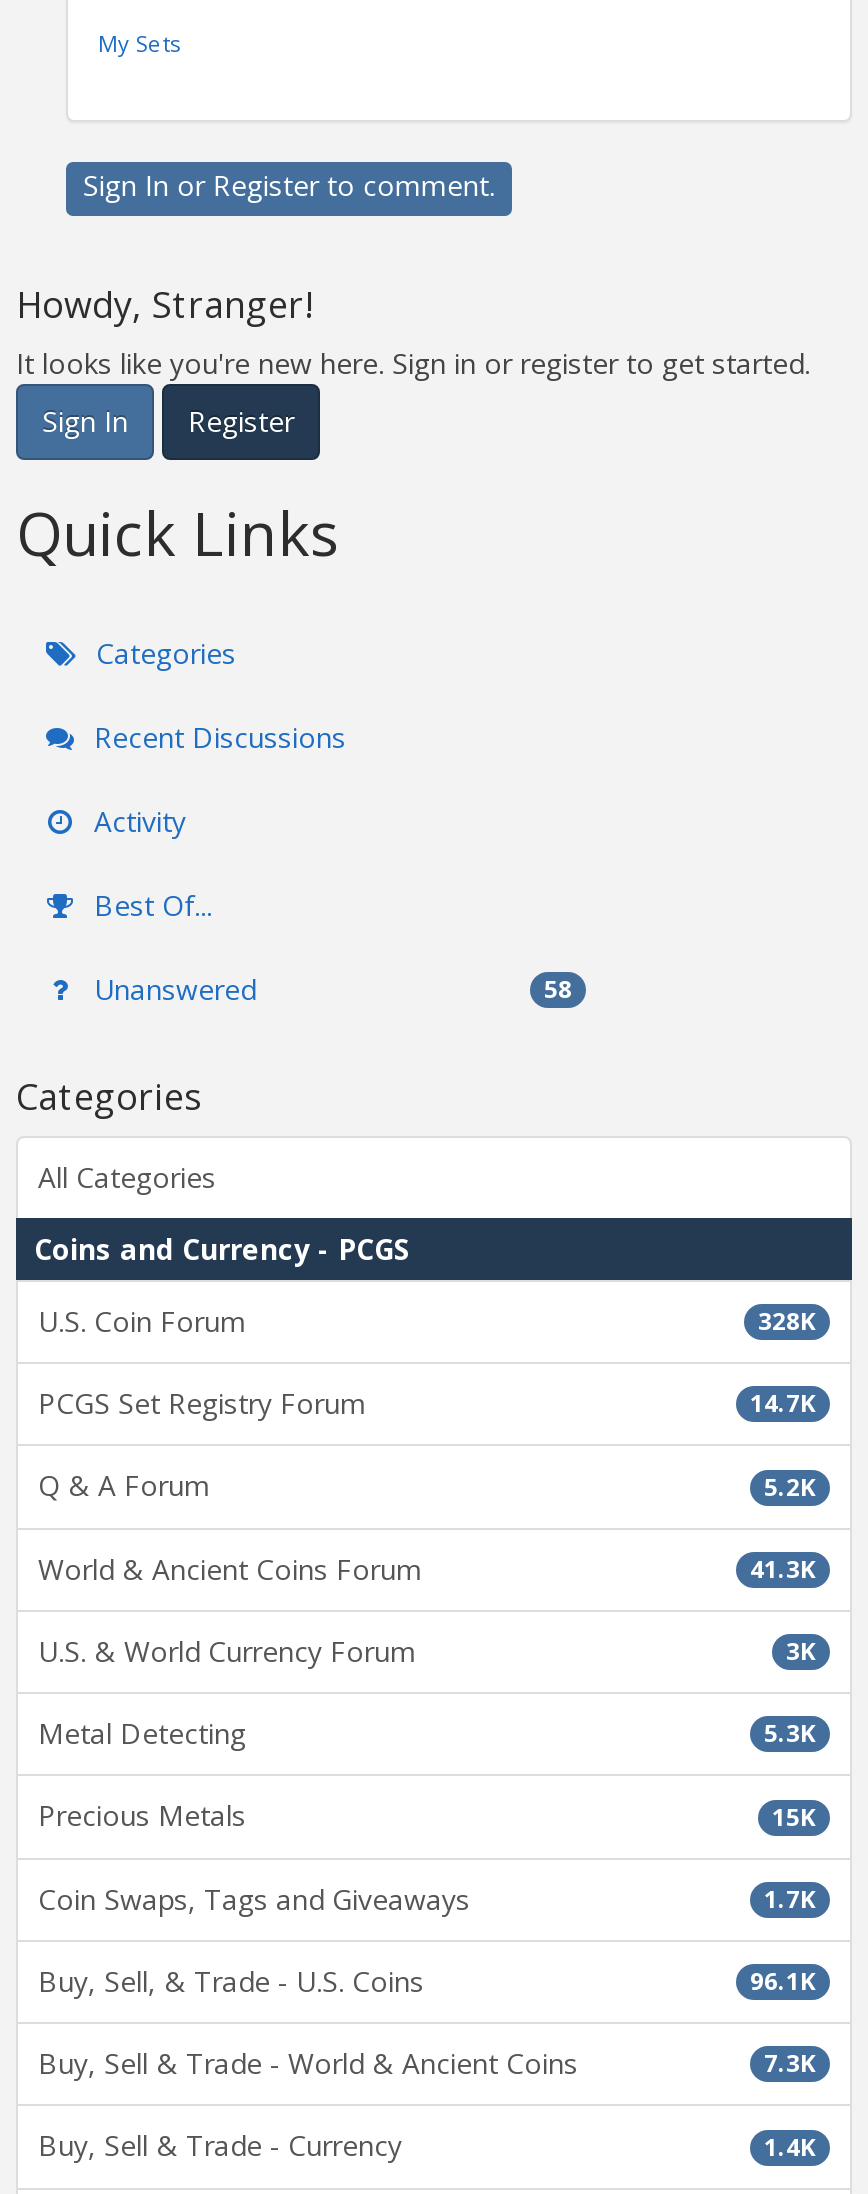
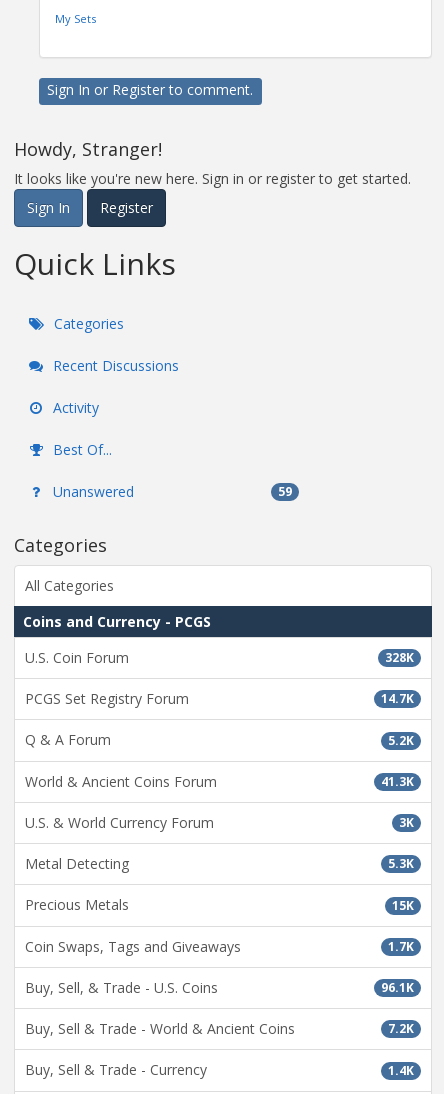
[544,972,572,1006] 58 -> [278,483,292,500] 59
[764,2046,816,2080] 7.3K -> [388,1020,414,1037] 7.2K

